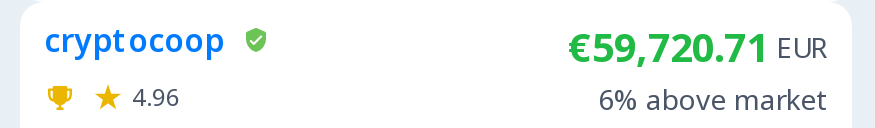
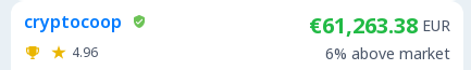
[568,20,828,74] €59,720.71 EUR -> [309,11,450,40] €61,263.38 EUR

